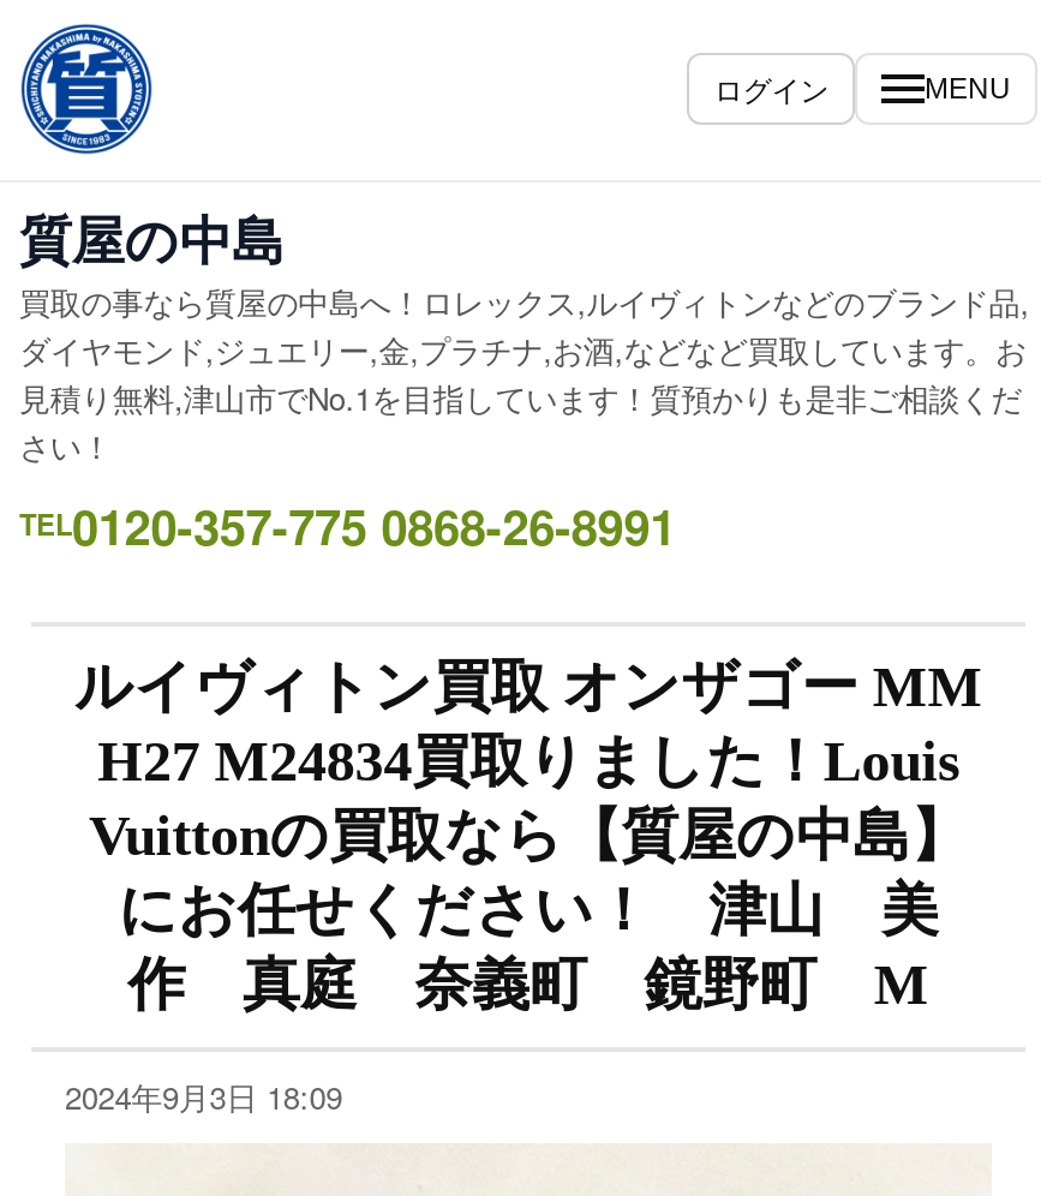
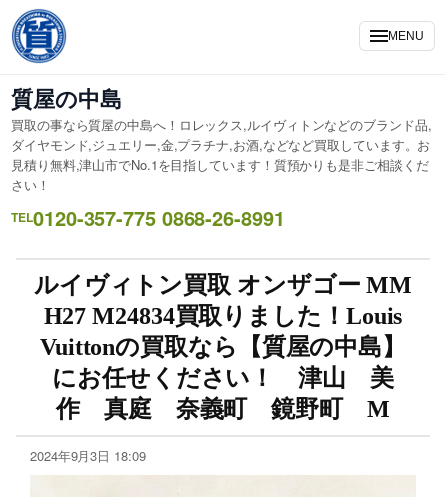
[714,67,828,108] ログイン -> none

